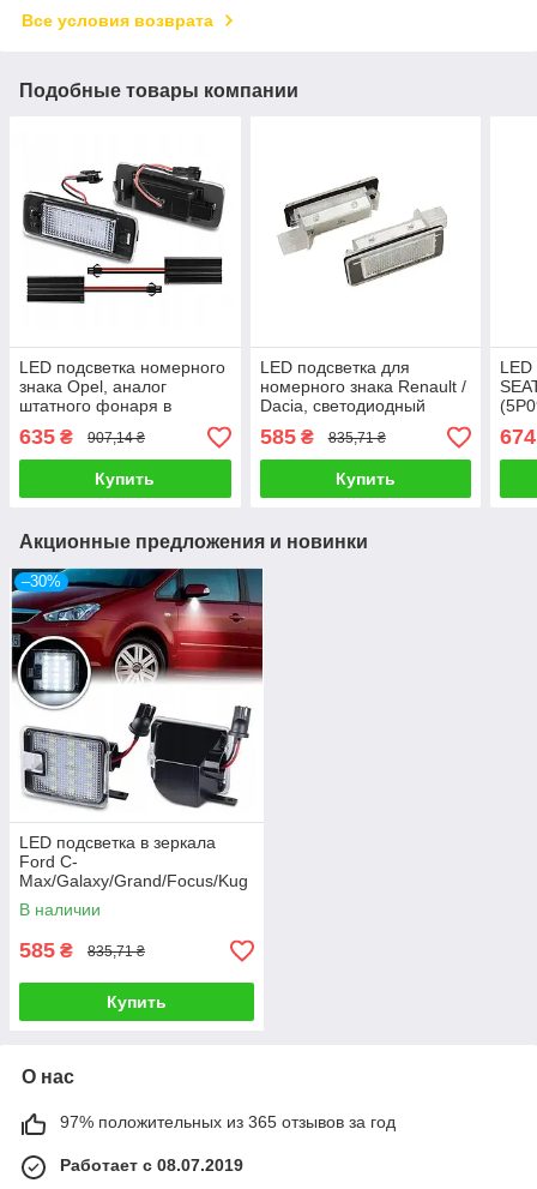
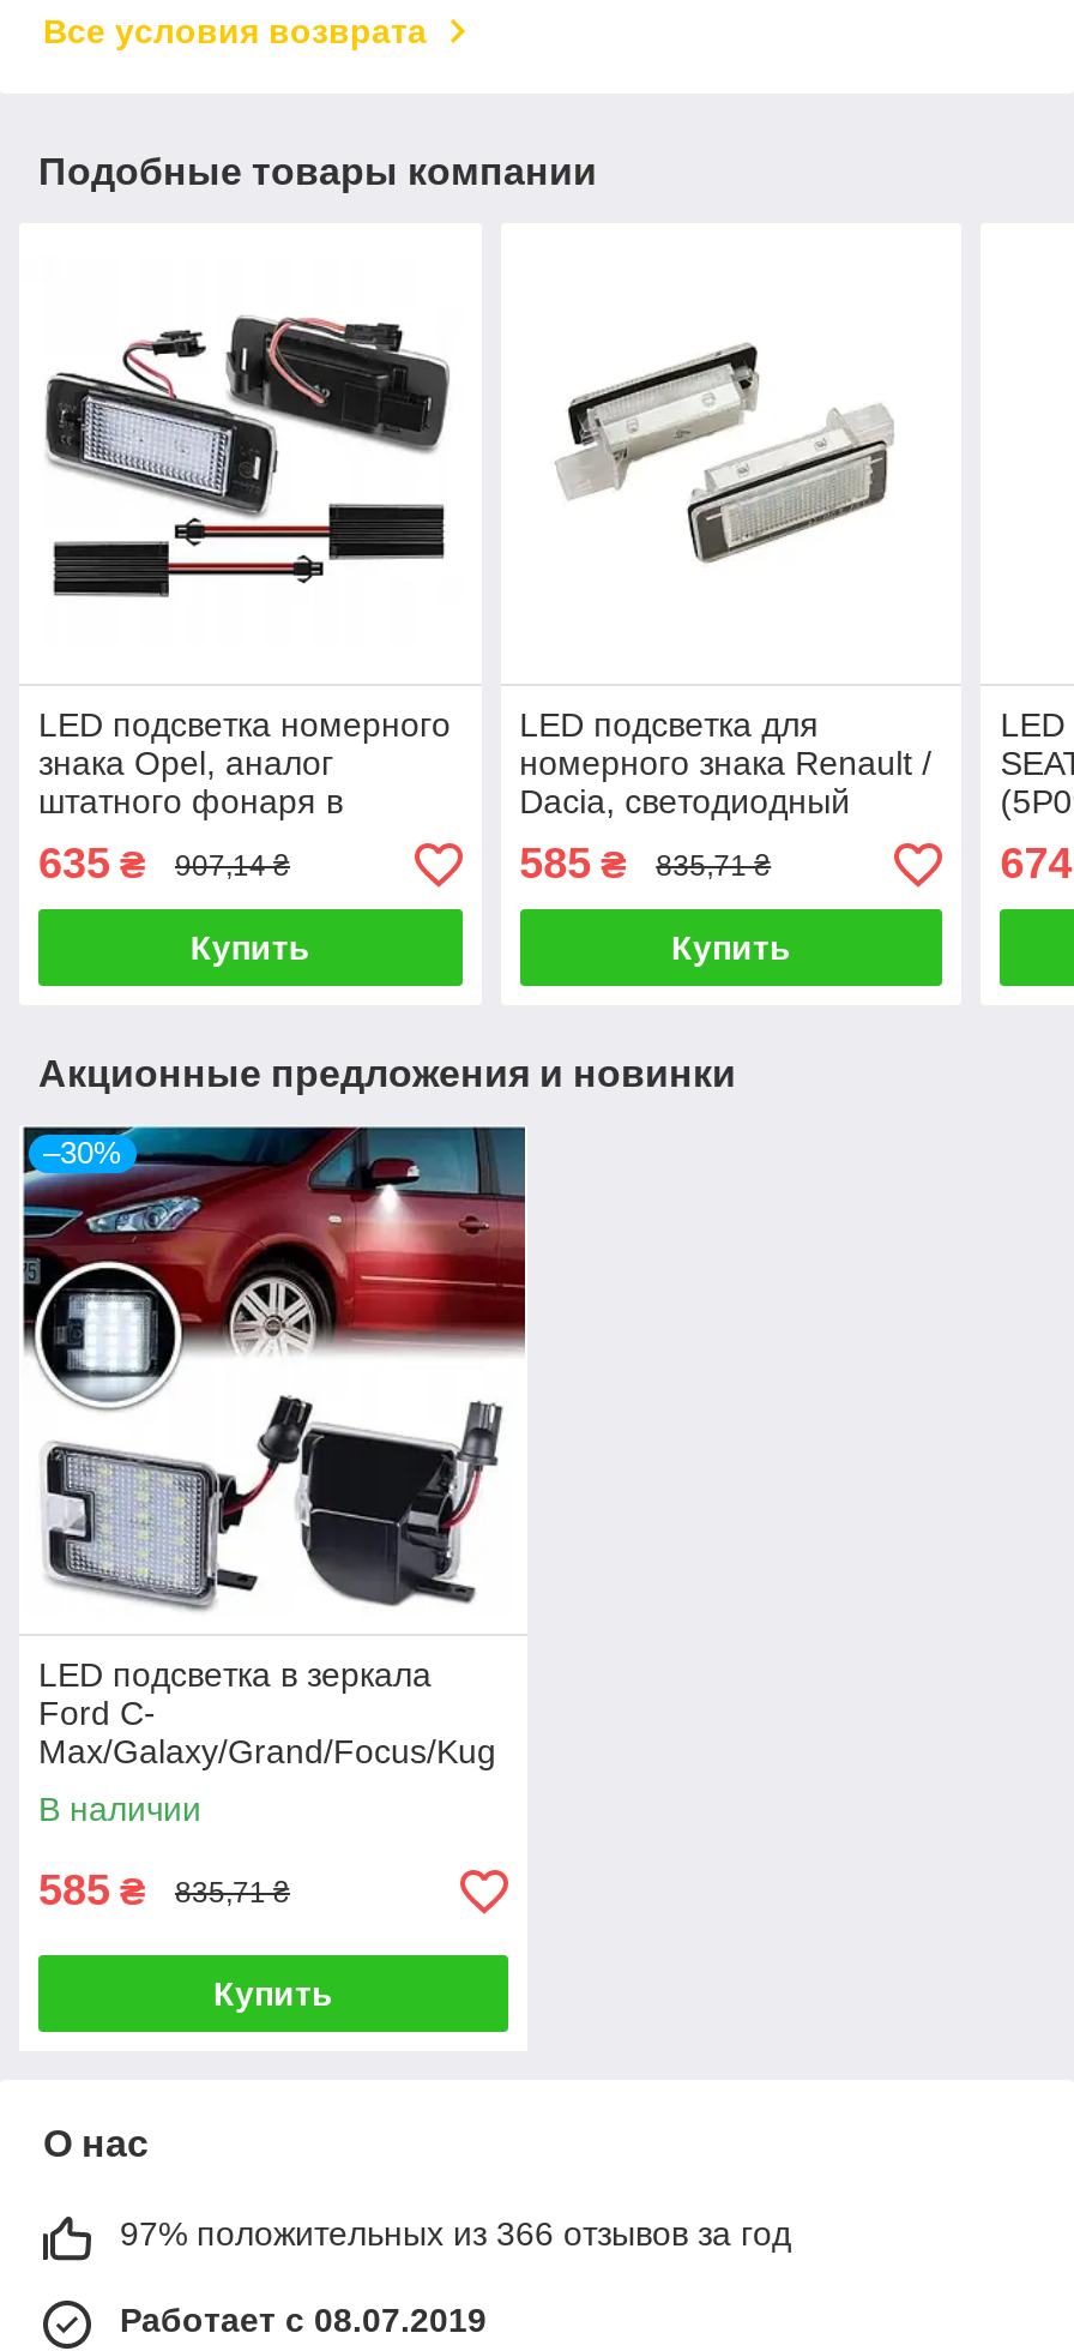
[60,1112,396,1132] 97% положительных из 365 отзывов за год -> [120,2214,791,2253] 97% положительных из 366 отзывов за год

